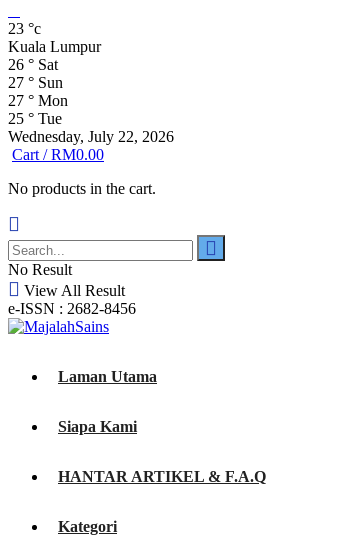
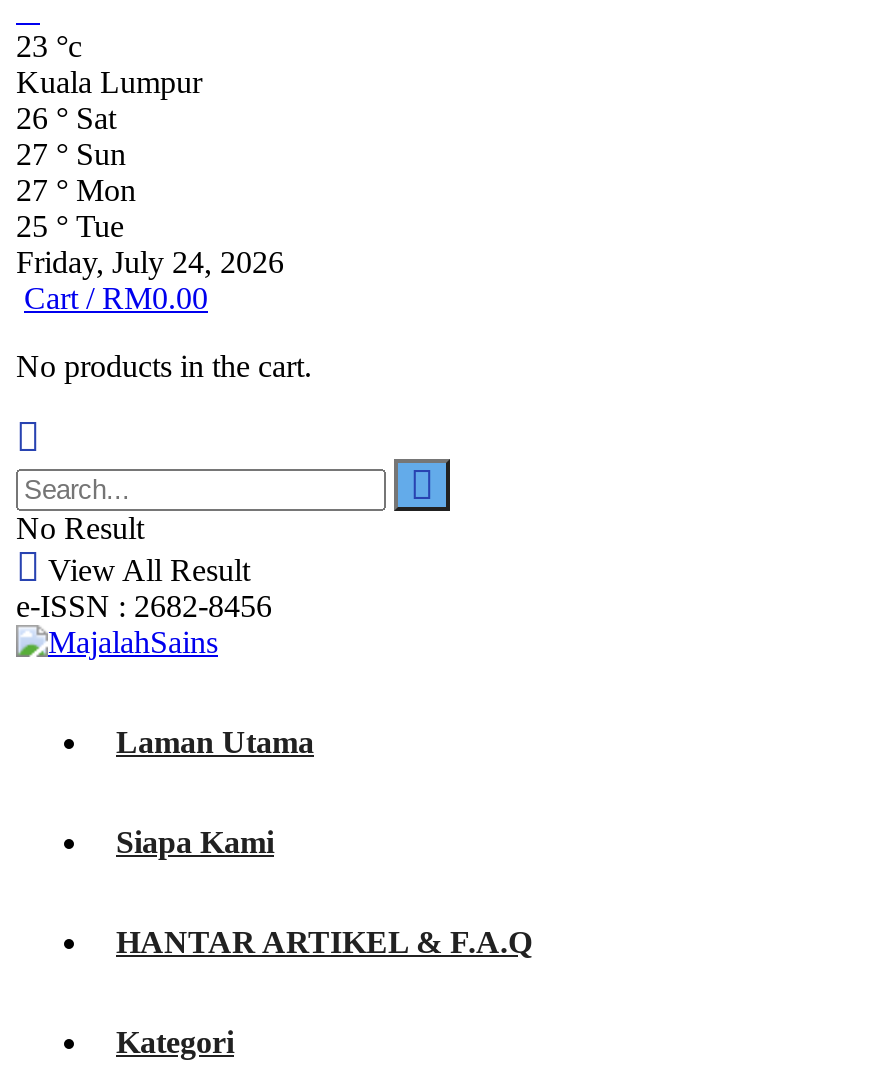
[8,128,174,145] Wednesday, July 22, 2026 -> [16,245,284,279] Friday, July 24, 2026

